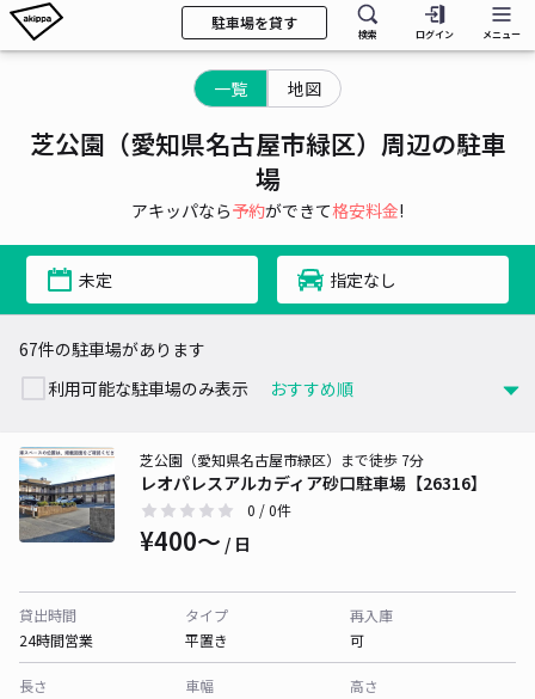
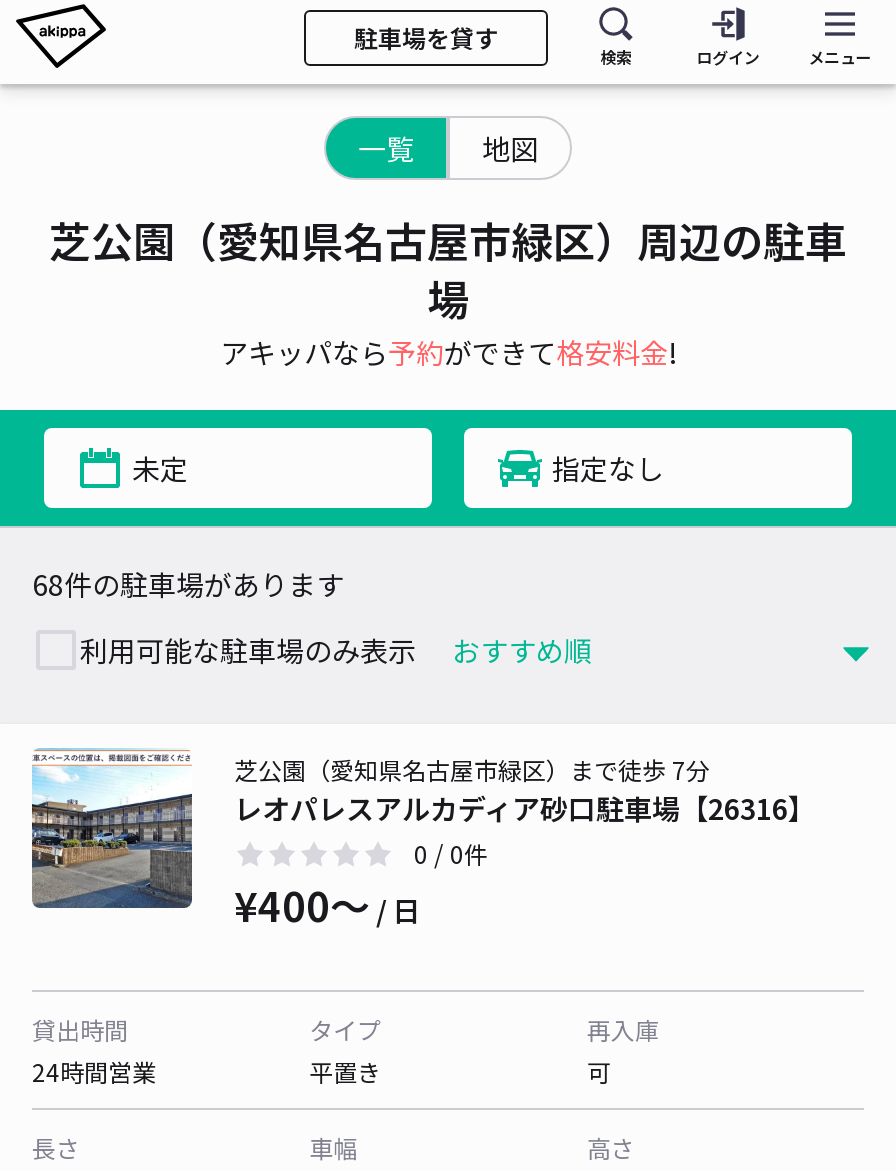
[19,337,205,361] 67件の駐車場があります -> [32,564,344,604] 68件の駐車場があります

